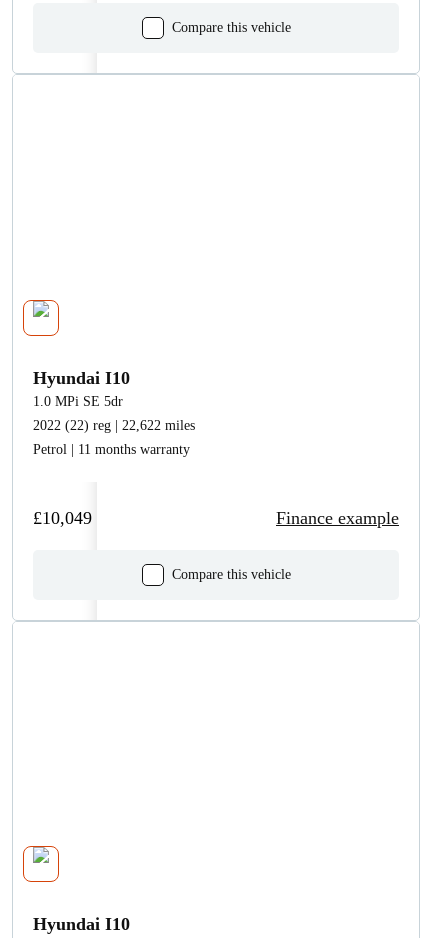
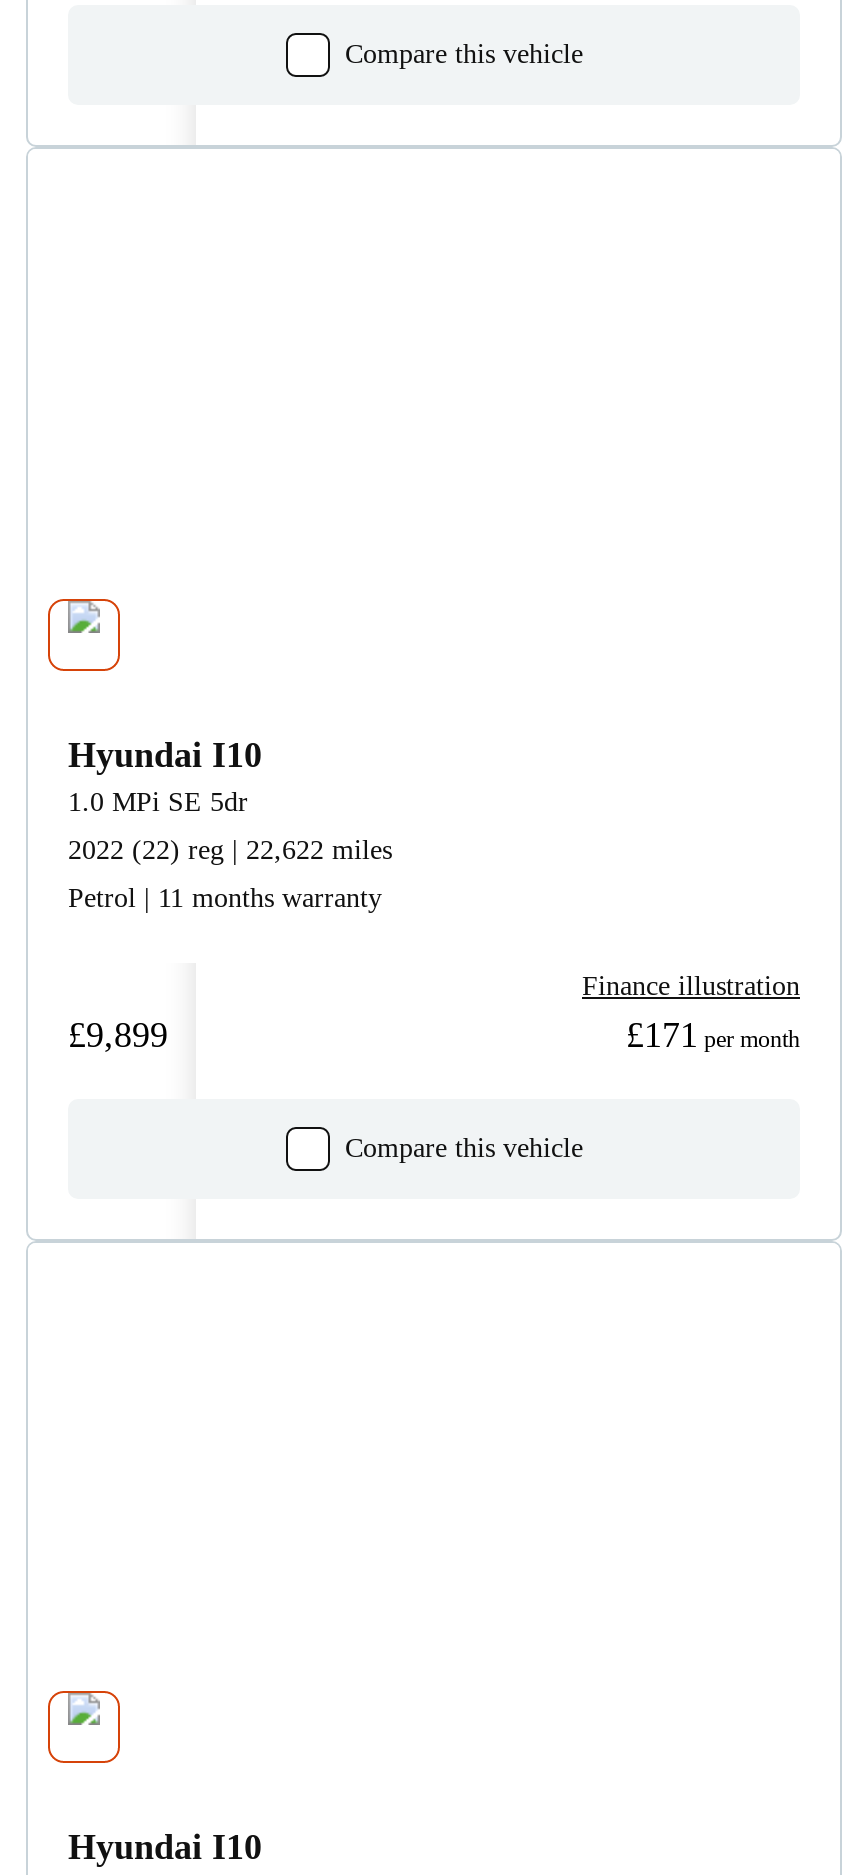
[33,508,399,528] £10,049 | Finance example -> [68,970,800,1054] Finance illustration | £9,899 | £171 per month

